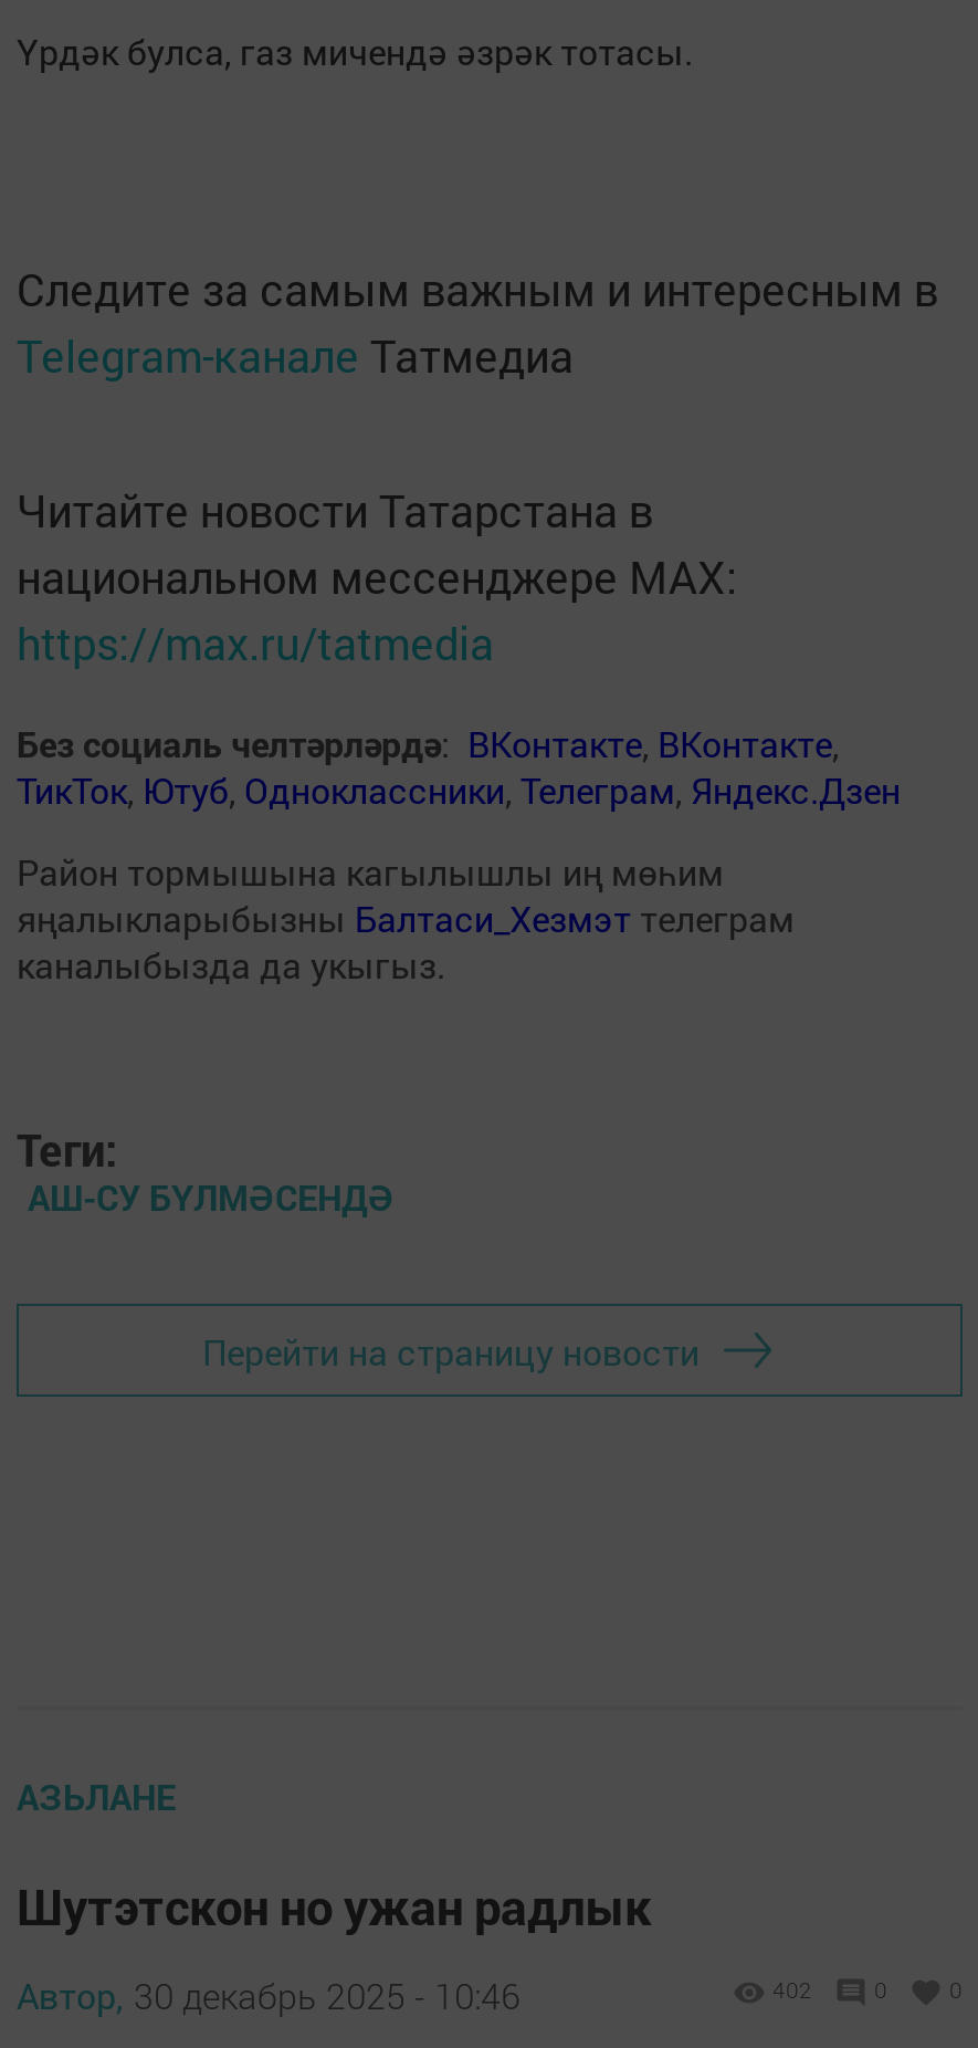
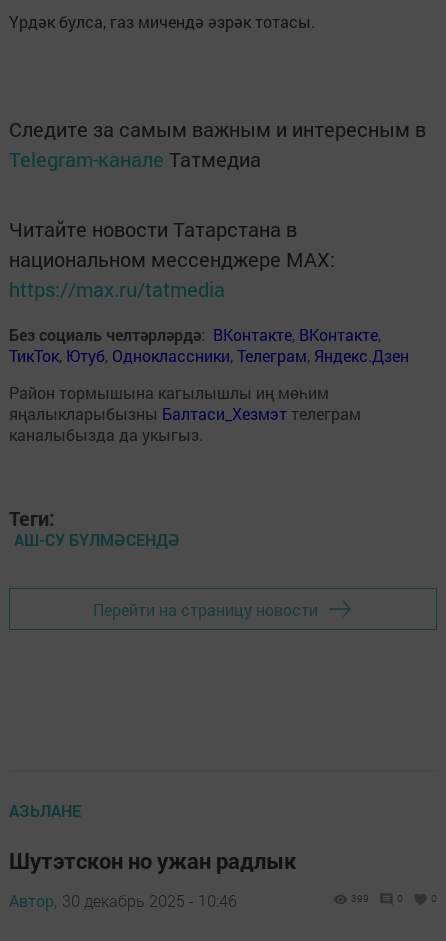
[772,1977,812,2006] 402 -> [351,892,369,905] 399

